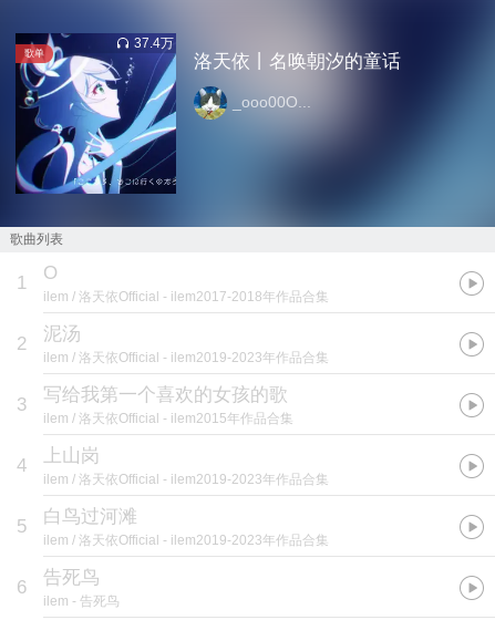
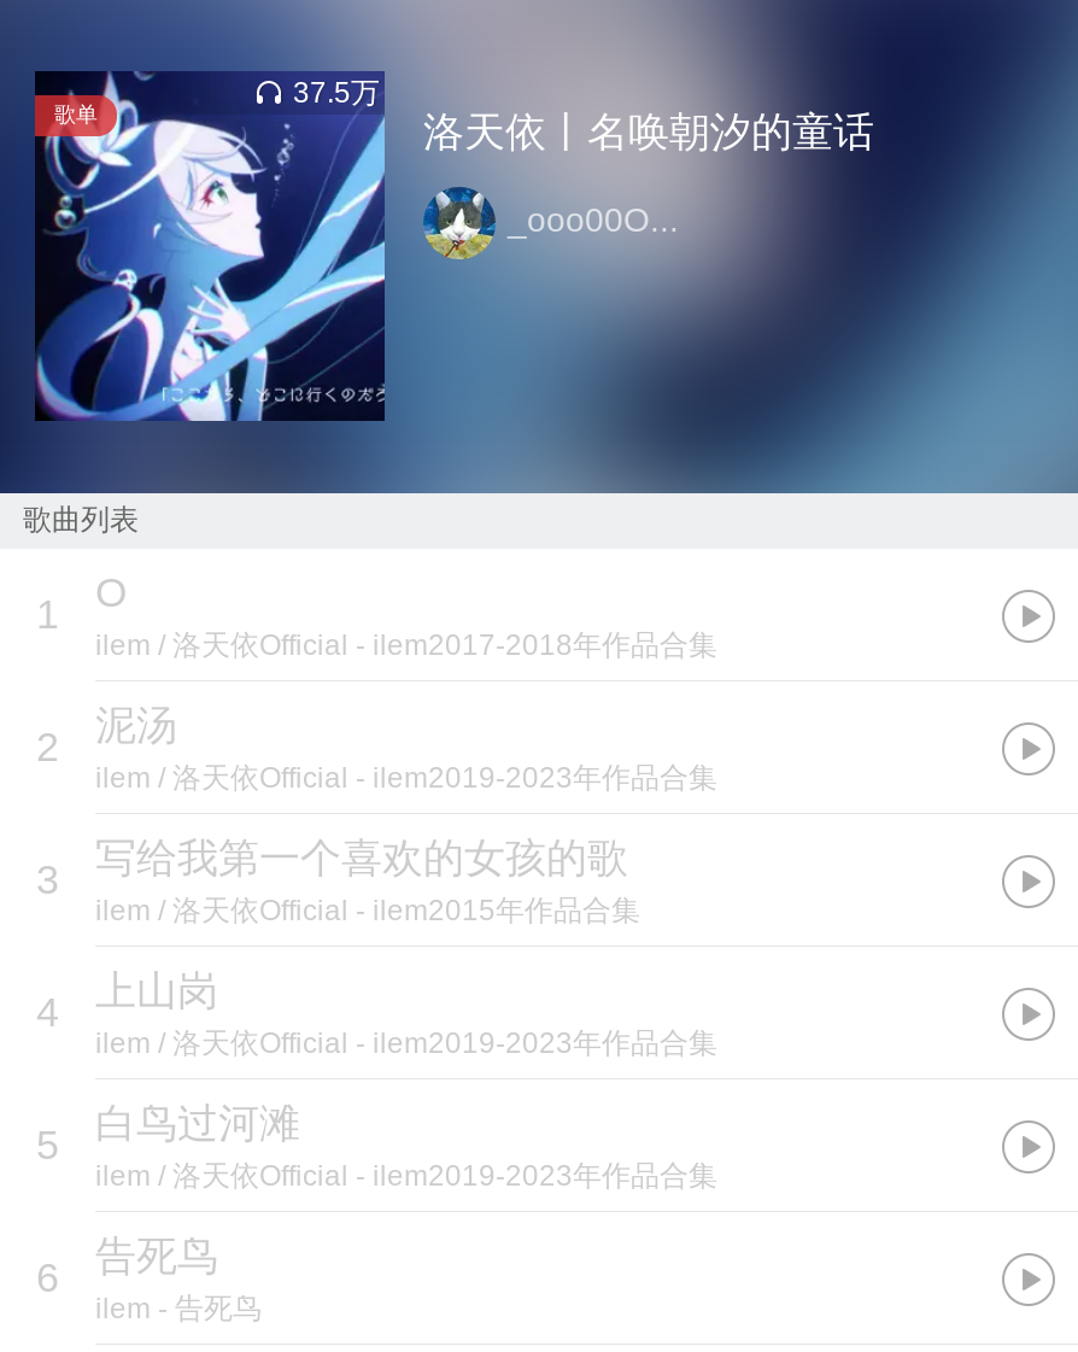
[134,35,174,51] 37.4万 -> [293,76,380,110] 37.5万

